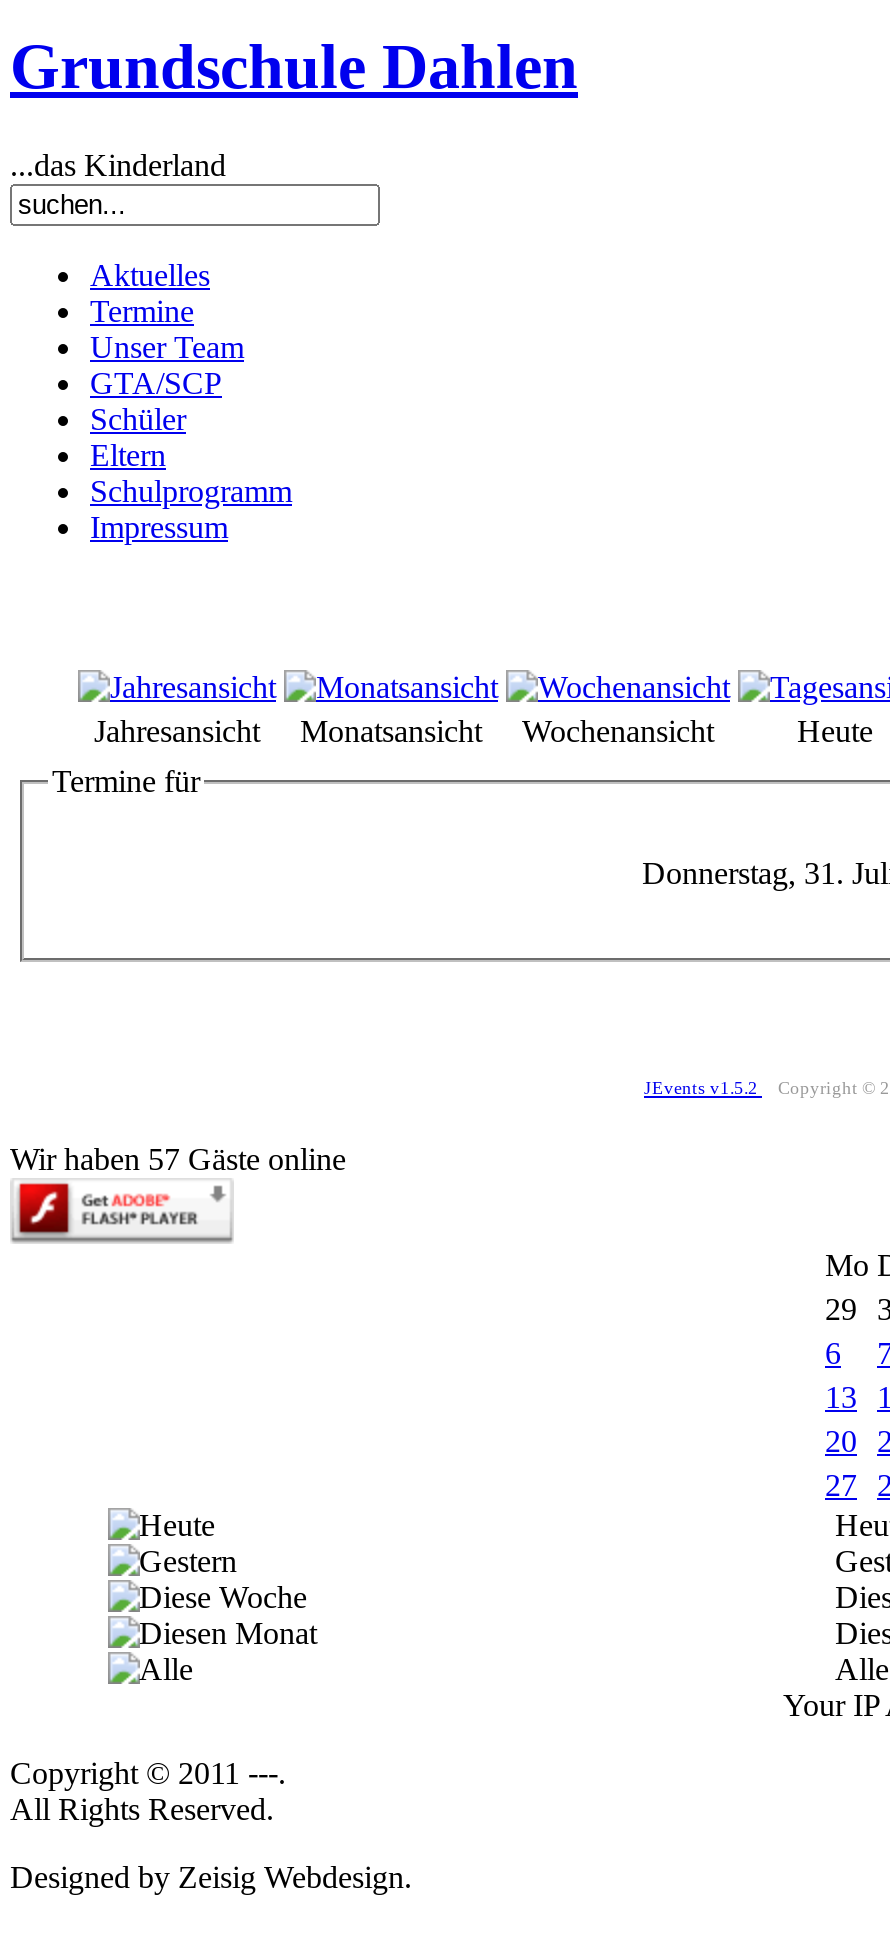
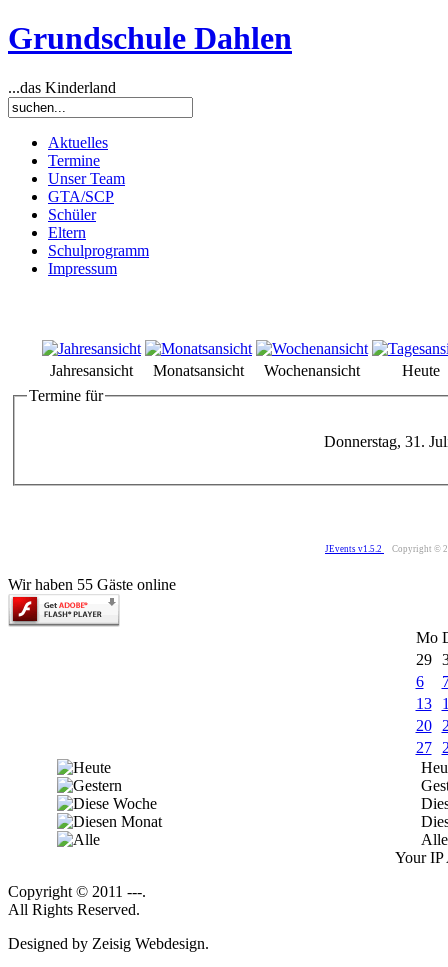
[10,1142,346,1176] Wir haben 57 Gäste online -> [8,576,176,593] Wir haben 55 Gäste online

